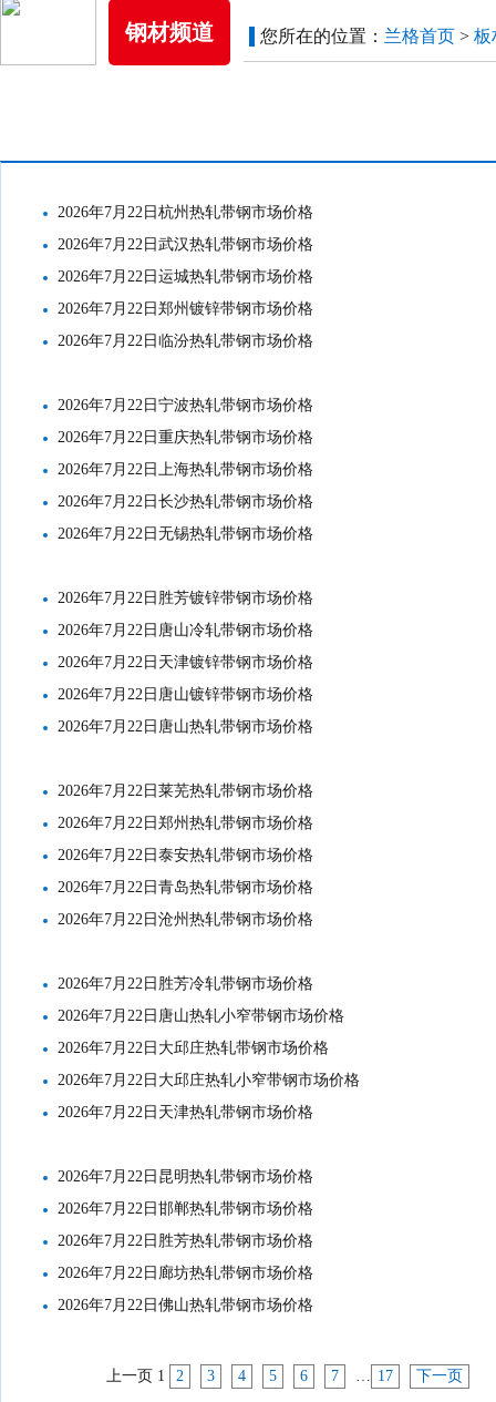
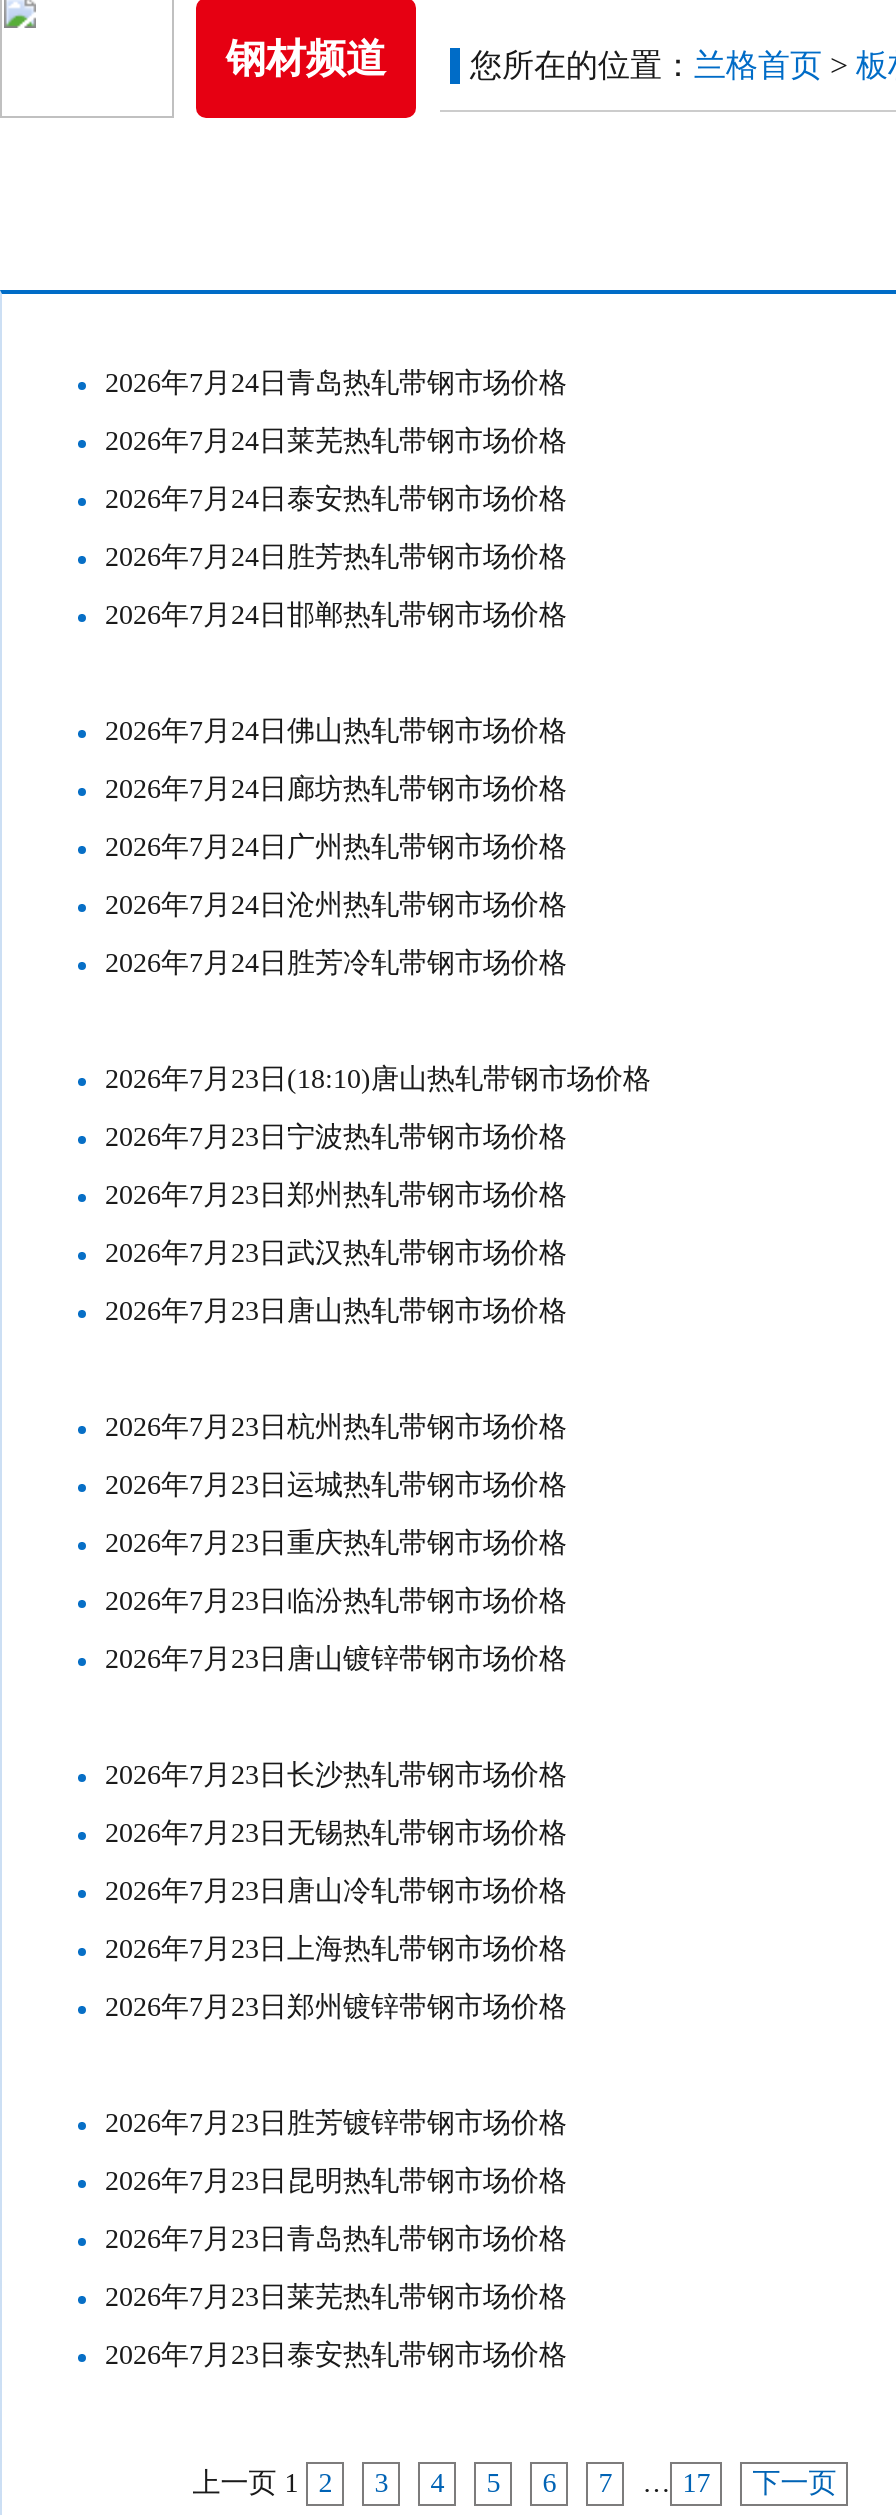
[58,204,314,221] 2026年7月22日杭州热轧带钢市场价格 -> [105,368,567,398] 2026年7月24日青岛热轧带钢市场价格
[58,236,314,253] 2026年7月22日武汉热轧带钢市场价格 -> [105,426,567,456] 2026年7月24日莱芜热轧带钢市场价格
[58,268,314,285] 2026年7月22日运城热轧带钢市场价格 -> [105,484,567,514] 2026年7月24日泰安热轧带钢市场价格
[58,300,314,317] 2026年7月22日郑州镀锌带钢市场价格 -> [105,542,567,572] 2026年7月24日胜芳热轧带钢市场价格
[58,332,314,349] 2026年7月22日临汾热轧带钢市场价格 -> [105,600,567,630] 2026年7月24日邯郸热轧带钢市场价格
[58,397,314,413] 2026年7月22日宁波热轧带钢市场价格 -> [105,716,567,746] 2026年7月24日佛山热轧带钢市场价格
[58,429,314,446] 2026年7月22日重庆热轧带钢市场价格 -> [105,774,567,804] 2026年7月24日廊坊热轧带钢市场价格
[58,461,314,478] 2026年7月22日上海热轧带钢市场价格 -> [105,832,567,862] 2026年7月24日广州热轧带钢市场价格
[58,493,314,510] 2026年7月22日长沙热轧带钢市场价格 -> [105,890,567,920] 2026年7月24日沧州热轧带钢市场价格
[58,525,314,542] 2026年7月22日无锡热轧带钢市场价格 -> [105,948,567,978] 2026年7月24日胜芳冷轧带钢市场价格
[58,590,314,606] 2026年7月22日胜芳镀锌带钢市场价格 -> [105,1064,651,1094] 2026年7月23日(18:10)唐山热轧带钢市场价格
[58,622,314,638] 2026年7月22日唐山冷轧带钢市场价格 -> [105,1122,567,1152] 2026年7月23日宁波热轧带钢市场价格
[58,654,314,671] 2026年7月22日天津镀锌带钢市场价格 -> [105,1180,567,1210] 2026年7月23日郑州热轧带钢市场价格
[58,686,314,703] 2026年7月22日唐山镀锌带钢市场价格 -> [105,1238,567,1268] 2026年7月23日武汉热轧带钢市场价格
[58,718,314,735] 2026年7月22日唐山热轧带钢市场价格 -> [105,1296,567,1326] 2026年7月23日唐山热轧带钢市场价格
[58,782,314,799] 2026年7月22日莱芜热轧带钢市场价格 -> [105,1412,567,1442] 2026年7月23日杭州热轧带钢市场价格
[58,815,314,831] 2026年7月22日郑州热轧带钢市场价格 -> [105,1470,567,1500] 2026年7月23日运城热轧带钢市场价格
[58,847,314,863] 2026年7月22日泰安热轧带钢市场价格 -> [105,1528,567,1558] 2026年7月23日重庆热轧带钢市场价格
[58,879,314,896] 2026年7月22日青岛热轧带钢市场价格 -> [105,1586,567,1616] 2026年7月23日临汾热轧带钢市场价格
[58,911,314,928] 2026年7月22日沧州热轧带钢市场价格 -> [105,1644,567,1674] 2026年7月23日唐山镀锌带钢市场价格
[58,975,314,992] 2026年7月22日胜芳冷轧带钢市场价格 -> [105,1760,567,1790] 2026年7月23日长沙热轧带钢市场价格
[58,1007,345,1024] 2026年7月22日唐山热轧小窄带钢市场价格 -> [105,1818,567,1848] 2026年7月23日无锡热轧带钢市场价格
[58,1040,329,1056] 2026年7月22日大邱庄热轧带钢市场价格 -> [105,1876,567,1906] 2026年7月23日唐山冷轧带钢市场价格
[58,1072,360,1088] 2026年7月22日大邱庄热轧小窄带钢市场价格 -> [105,1934,567,1964] 2026年7月23日上海热轧带钢市场价格
[58,1104,314,1120] 2026年7月22日天津热轧带钢市场价格 -> [105,1992,567,2022] 2026年7月23日郑州镀锌带钢市场价格
[58,1168,314,1185] 2026年7月22日昆明热轧带钢市场价格 -> [105,2108,567,2138] 2026年7月23日胜芳镀锌带钢市场价格
[58,1200,314,1217] 2026年7月22日邯郸热轧带钢市场价格 -> [105,2166,567,2196] 2026年7月23日昆明热轧带钢市场价格
[58,1232,314,1249] 2026年7月22日胜芳热轧带钢市场价格 -> [105,2224,567,2254] 2026年7月23日青岛热轧带钢市场价格
[58,1265,314,1281] 2026年7月22日廊坊热轧带钢市场价格 -> [105,2282,567,2312] 2026年7月23日莱芜热轧带钢市场价格
[58,1297,314,1313] 2026年7月22日佛山热轧带钢市场价格 -> [105,2340,567,2370] 2026年7月23日泰安热轧带钢市场价格

